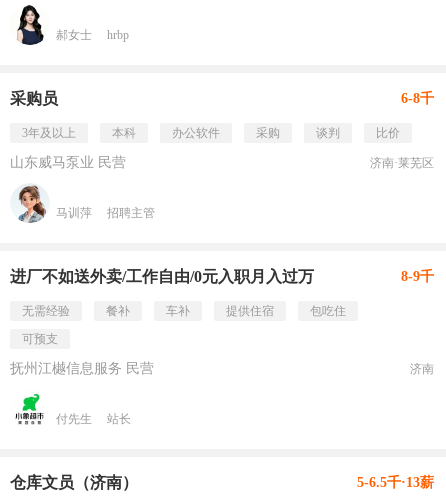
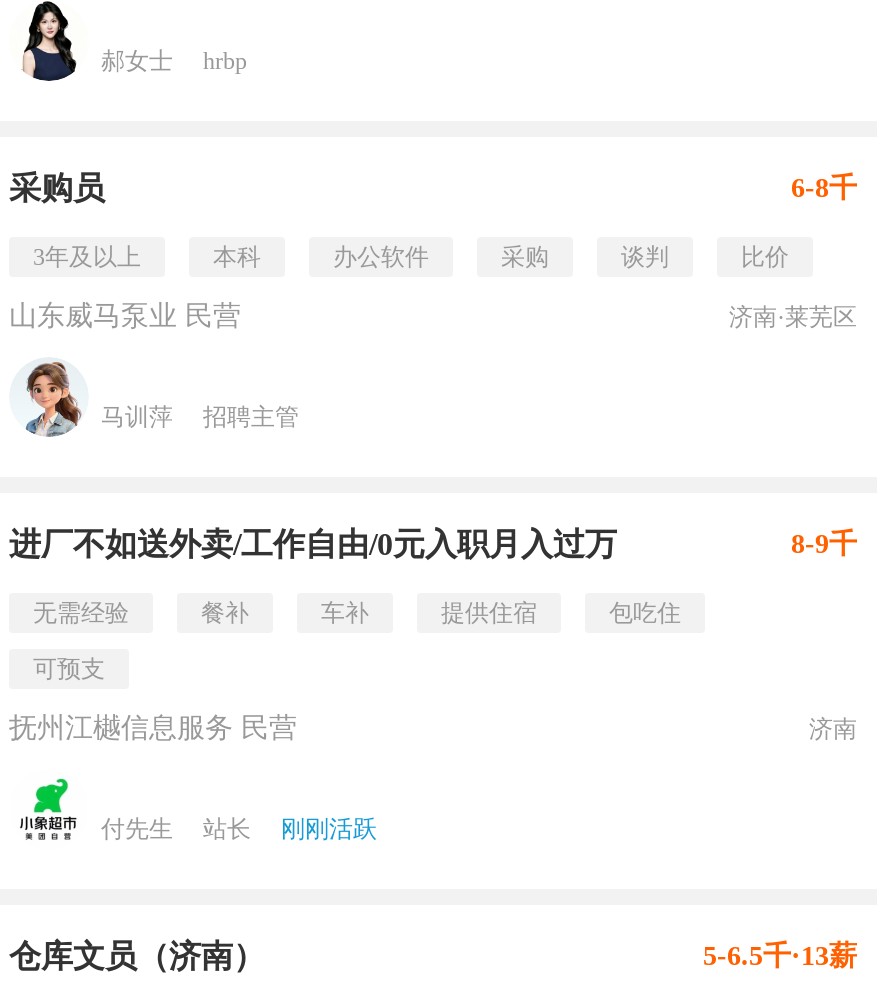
none -> [281,815,377,843] 刚刚活跃

